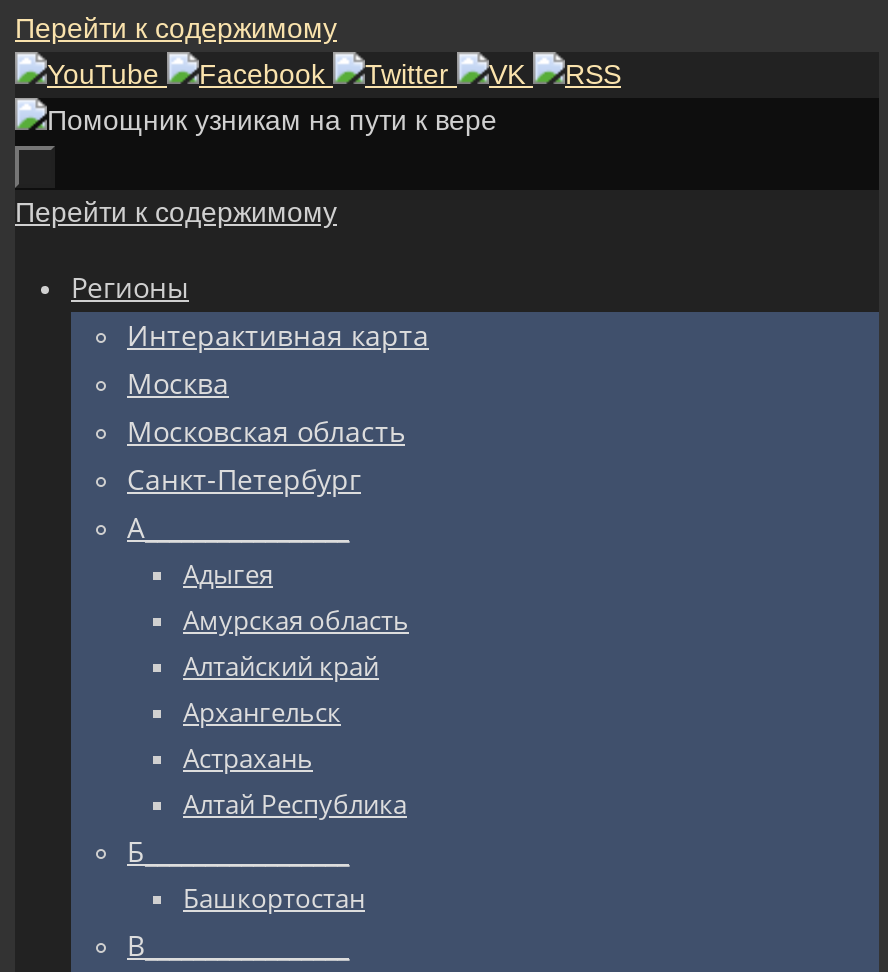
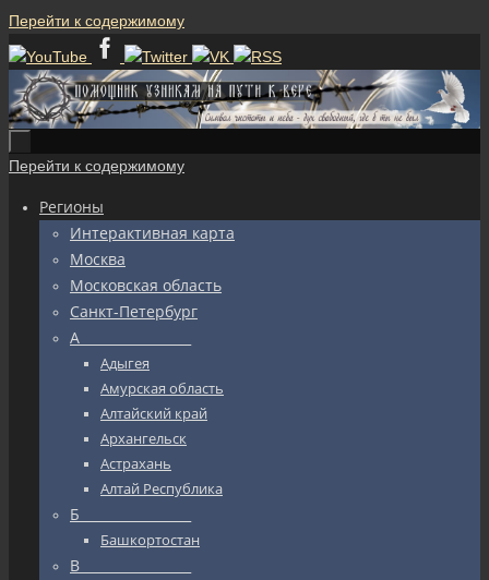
[13,50,879,146] [image] -> [8,37,481,130] [image]

